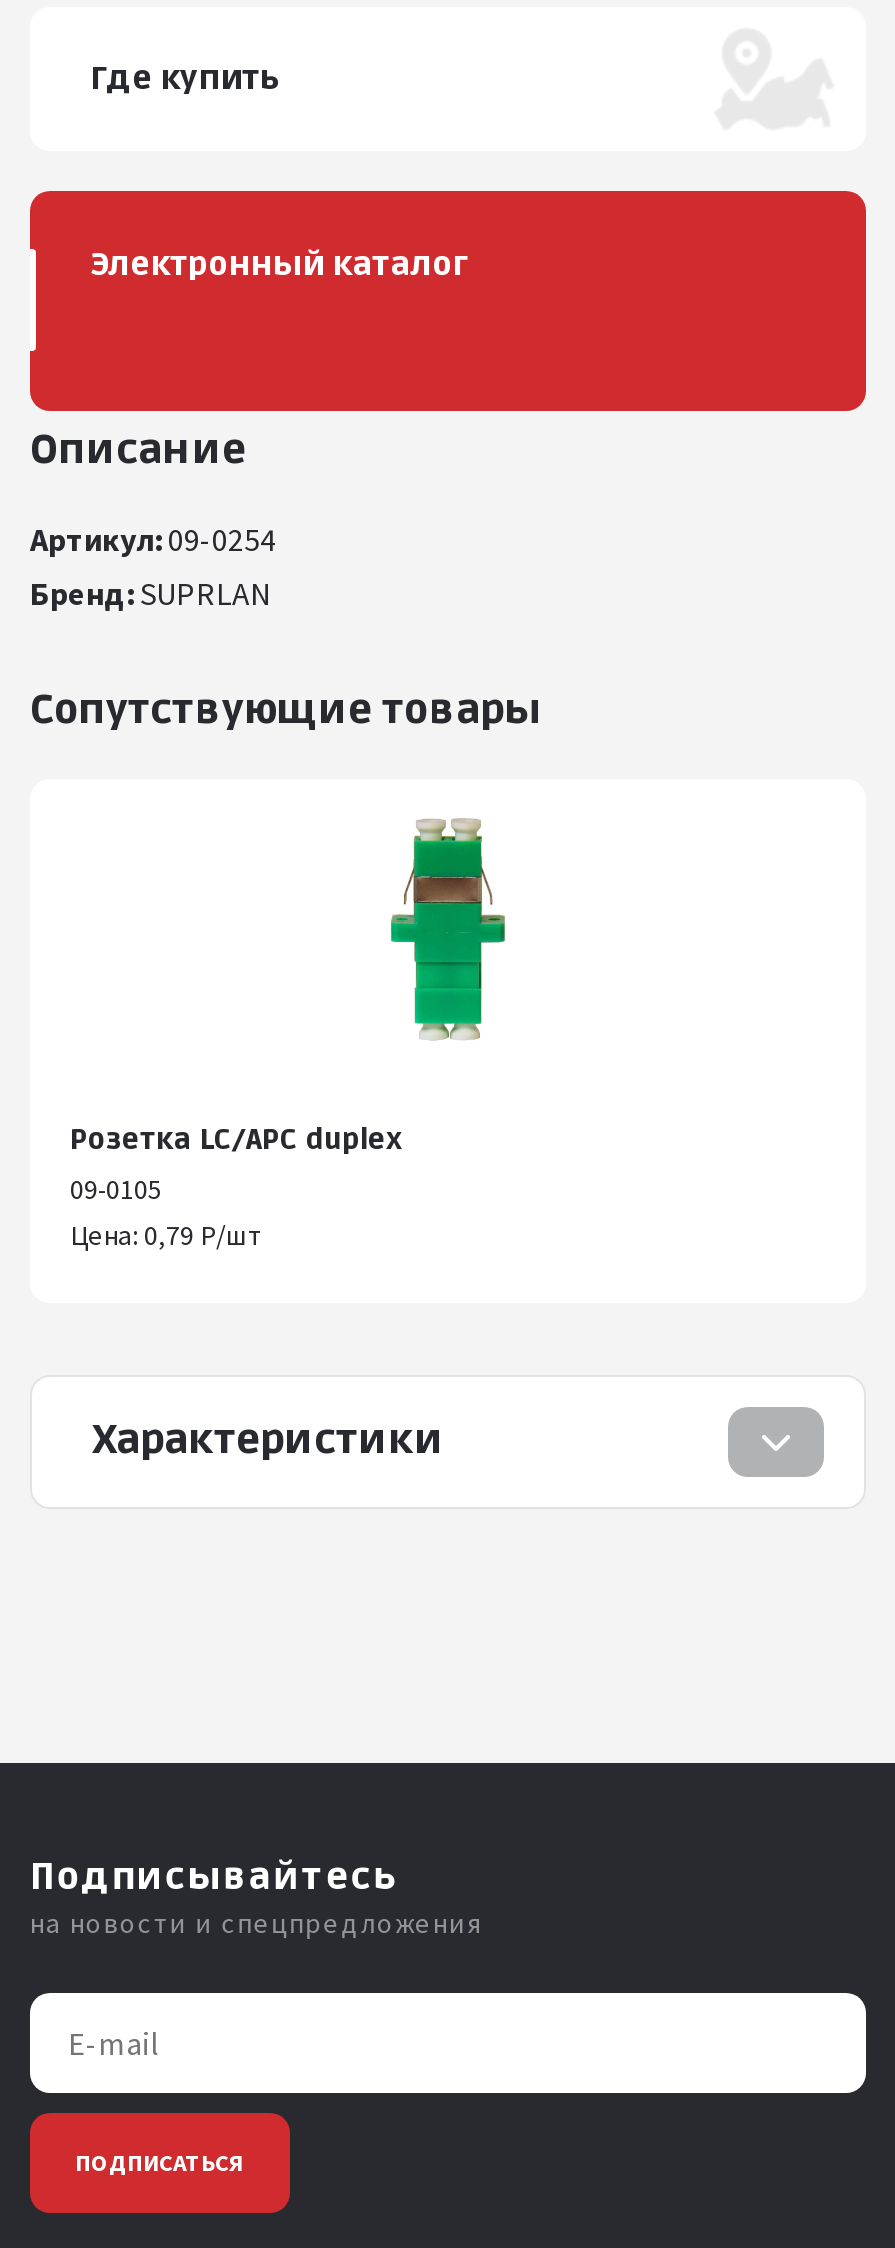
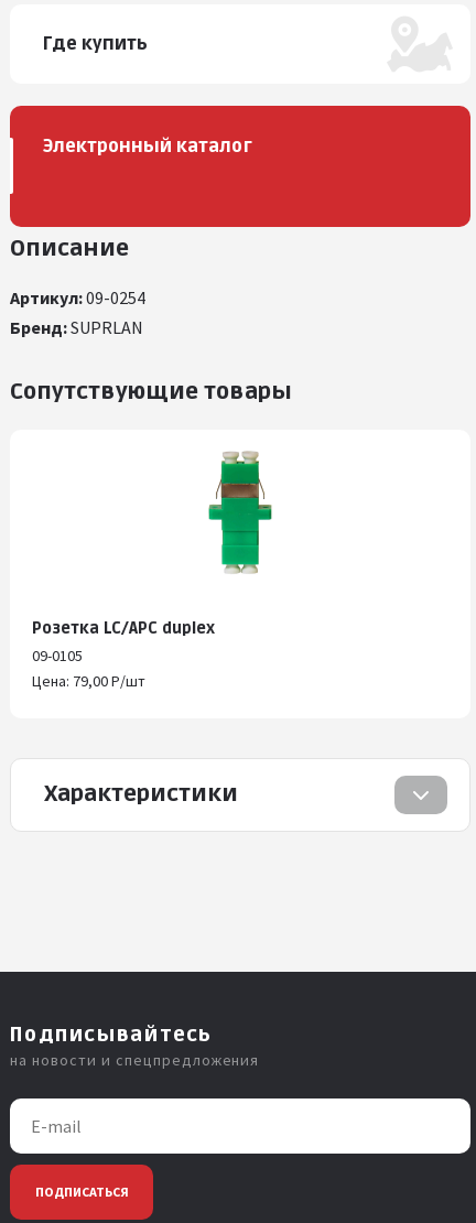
[70,1216,262,1252] Цена: 0,79 Р/шт -> [32,671,145,690] Цена: 79,00 Р/шт

